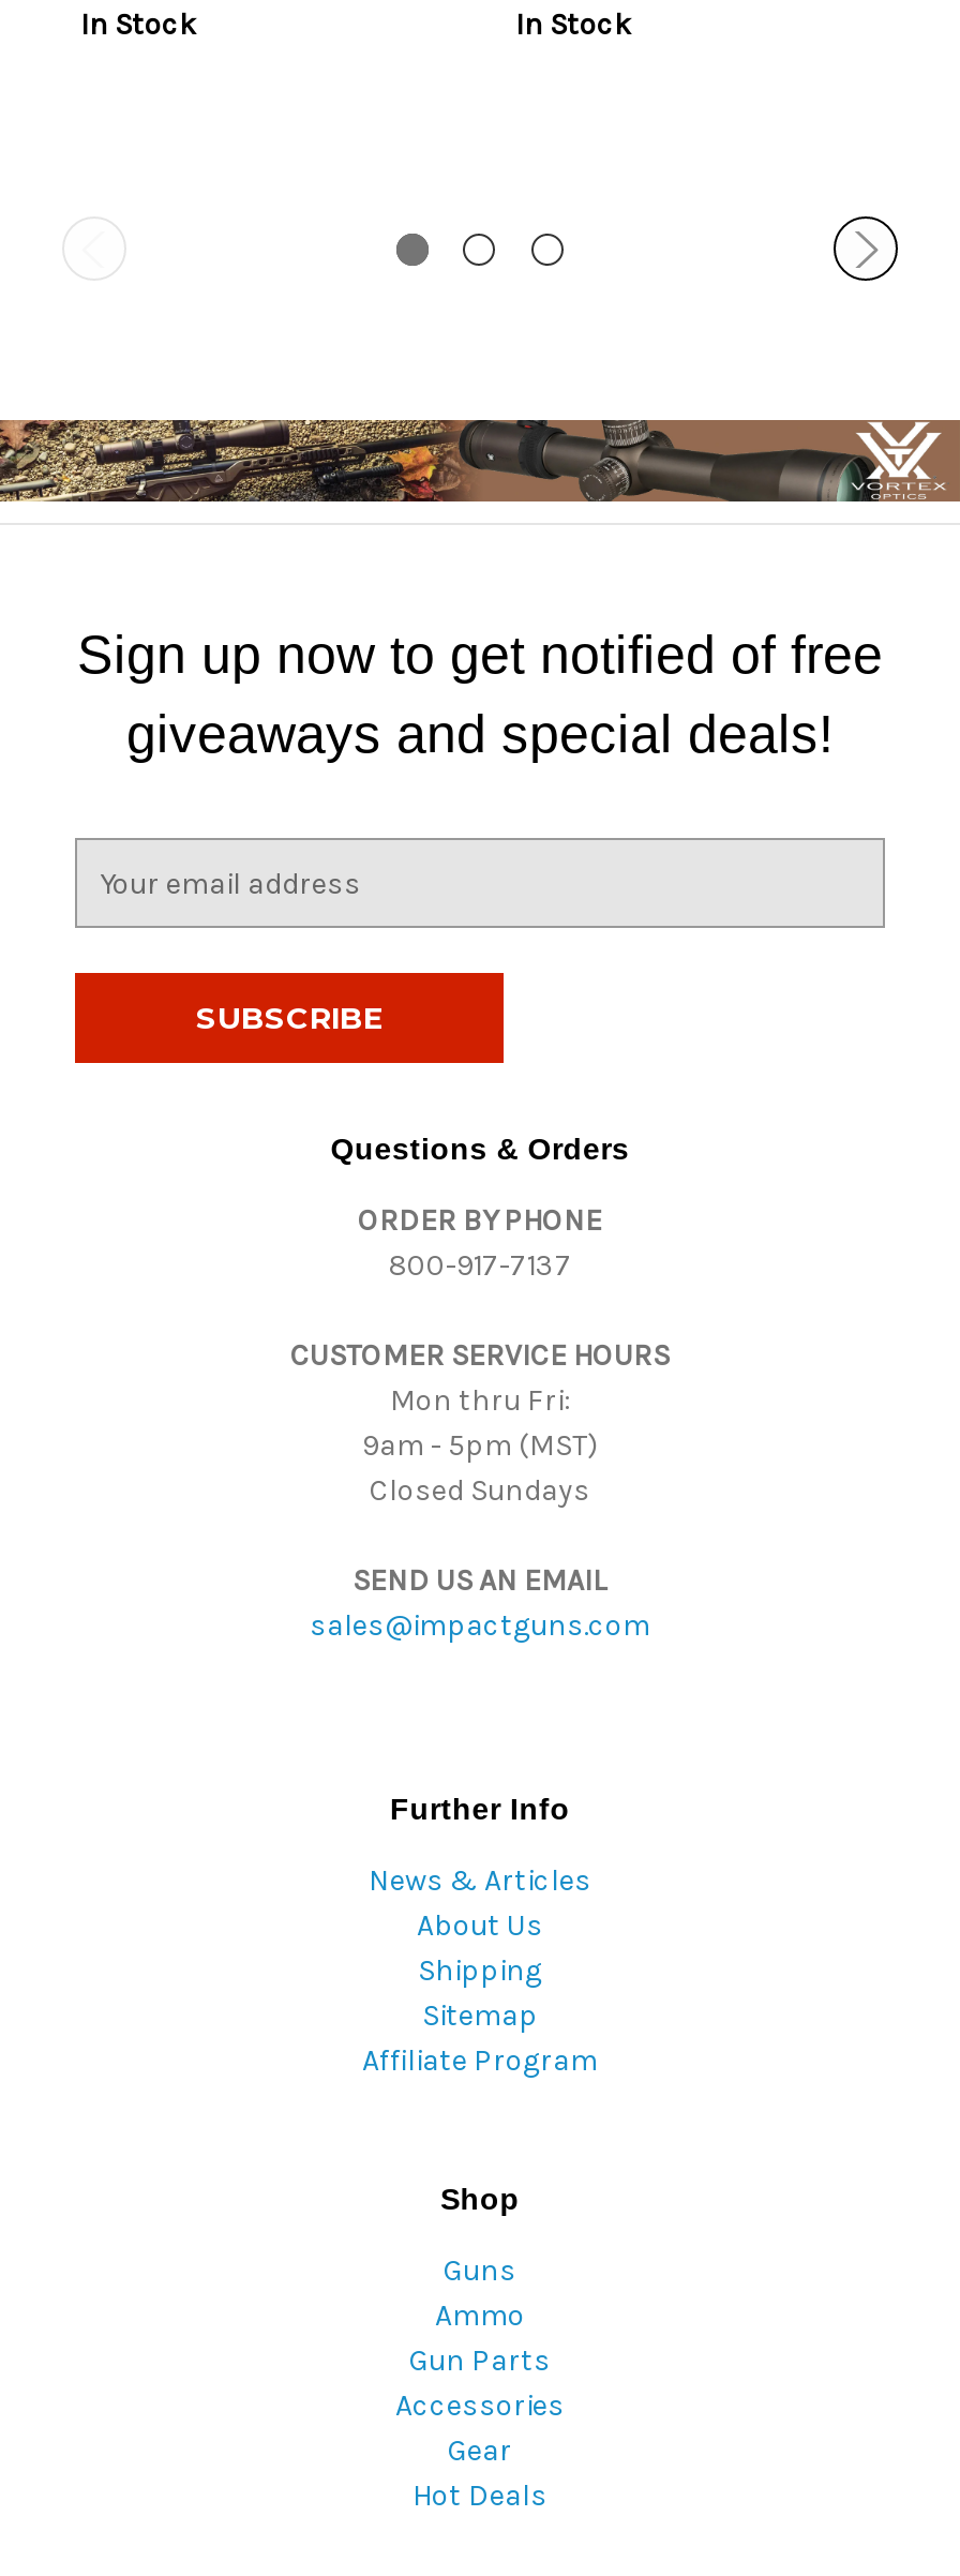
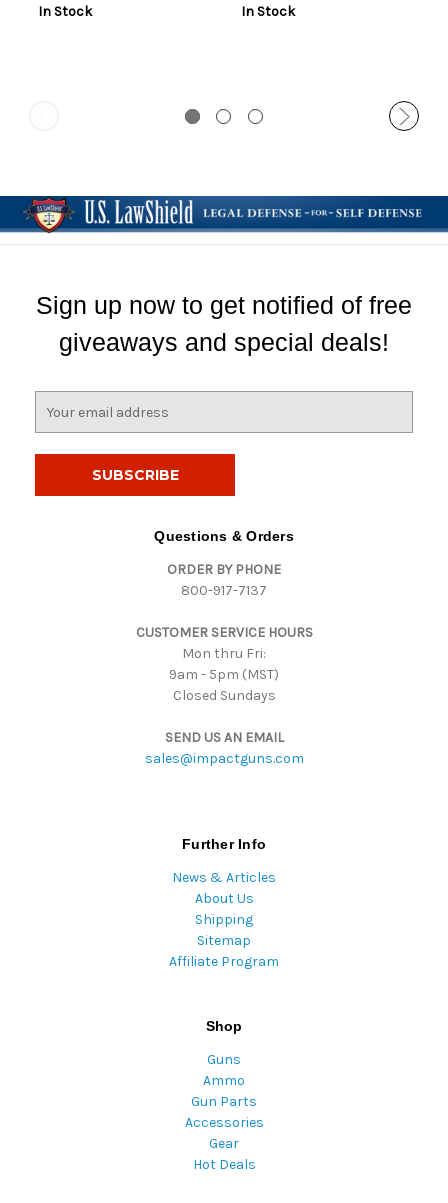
[6,418,954,504] [image] -> [3,195,445,234] [image]

